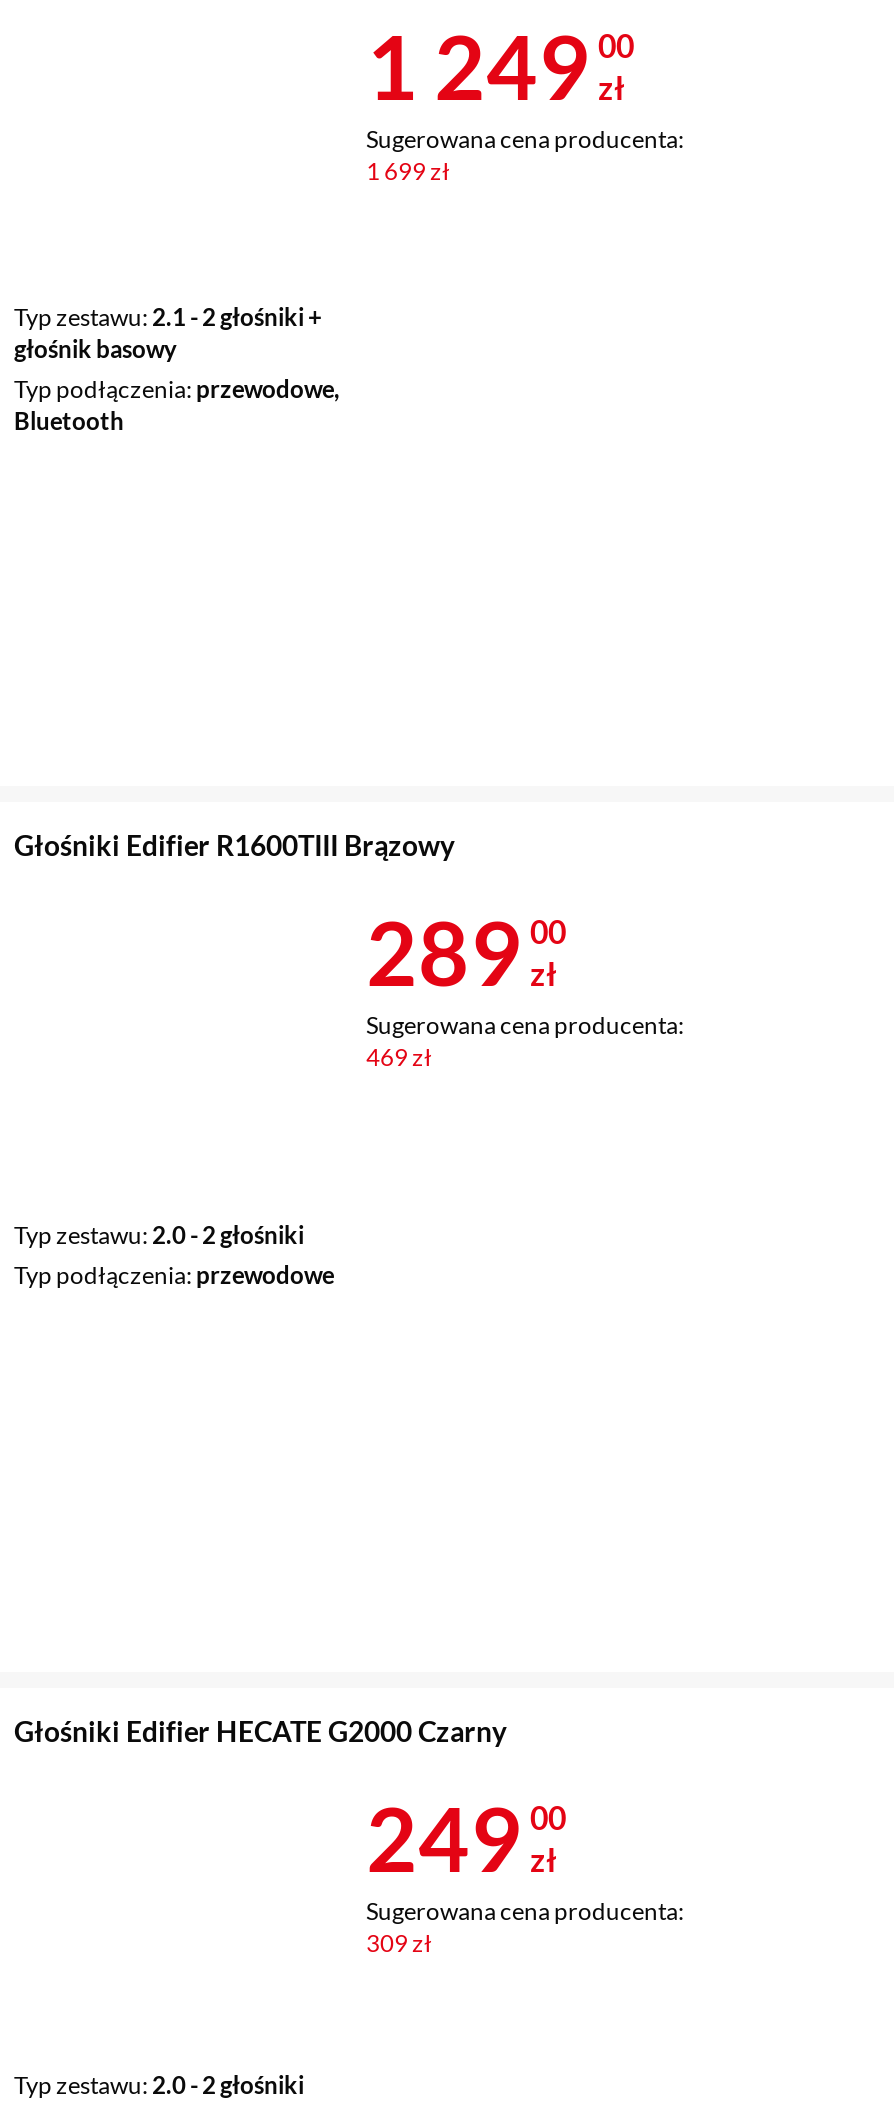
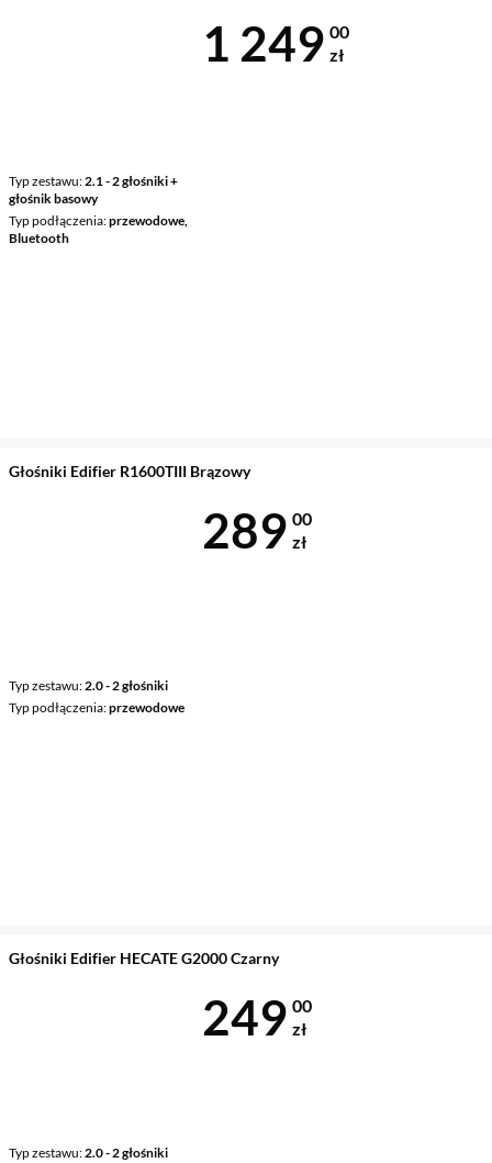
[366,123,684,185] Sugerowana cena producenta: | 1 699 zł -> none
[366,1009,684,1071] Sugerowana cena producenta: | 469 zł -> none
[366,1895,684,1957] Sugerowana cena producenta: | 309 zł -> none

